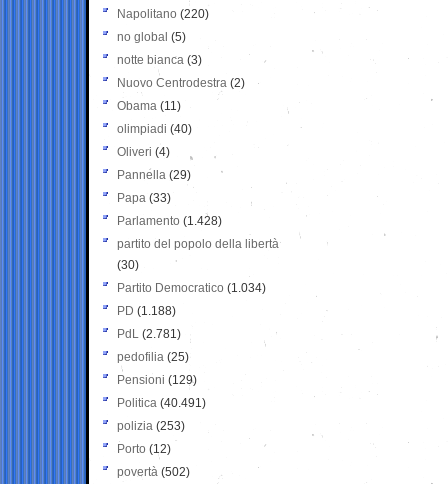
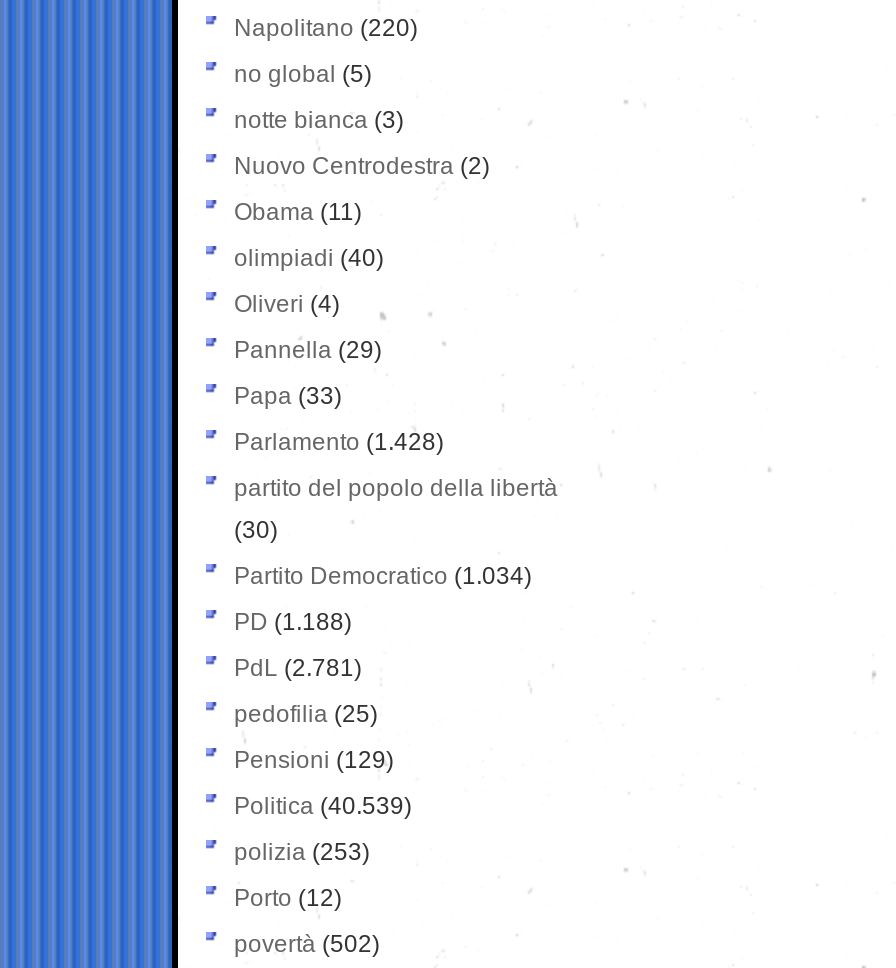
[117,396,206,410] Politica (40.491) -> [234,792,412,820] Politica (40.539)

